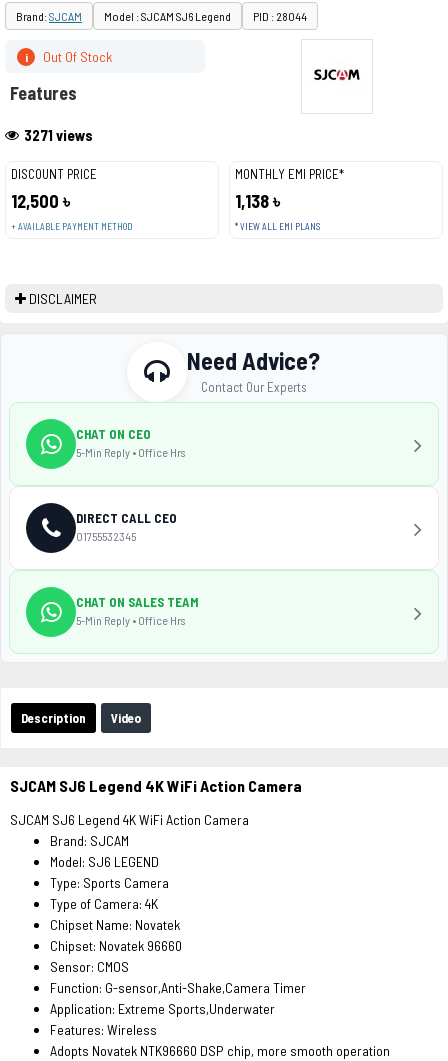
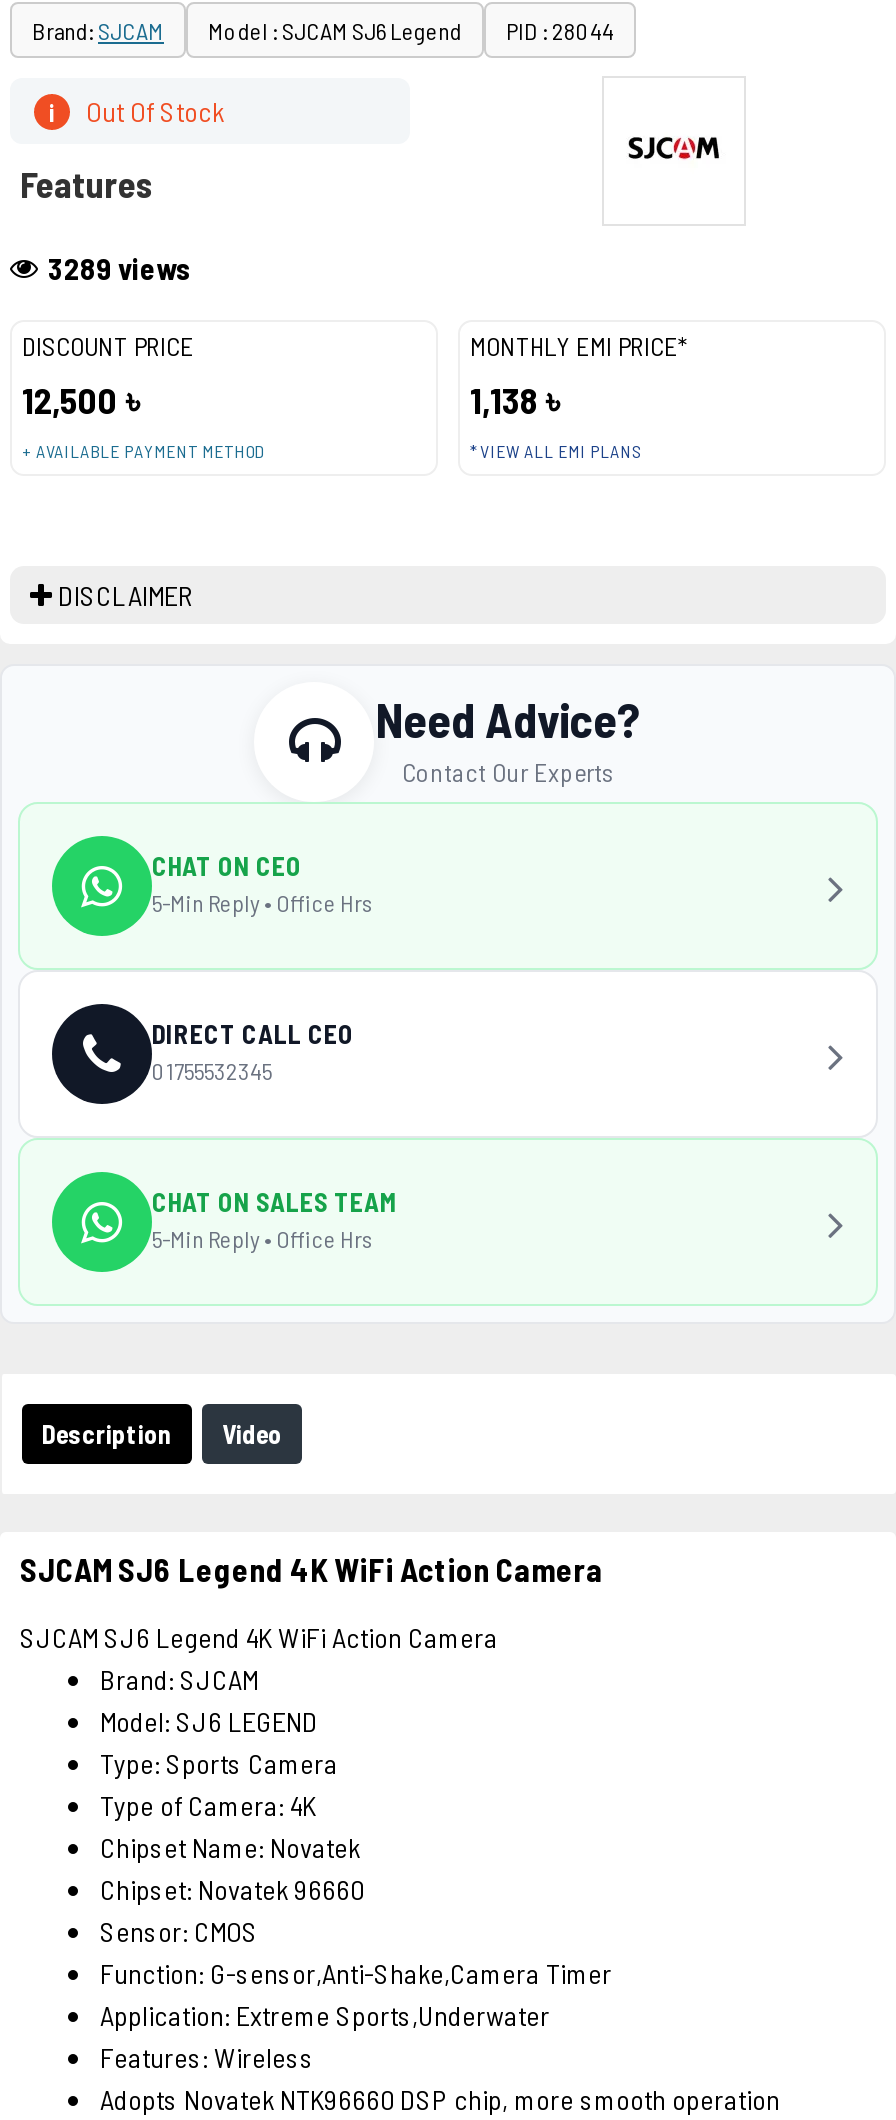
[24,126,93,144] 3271 views -> [48,250,192,286] 3289 views

